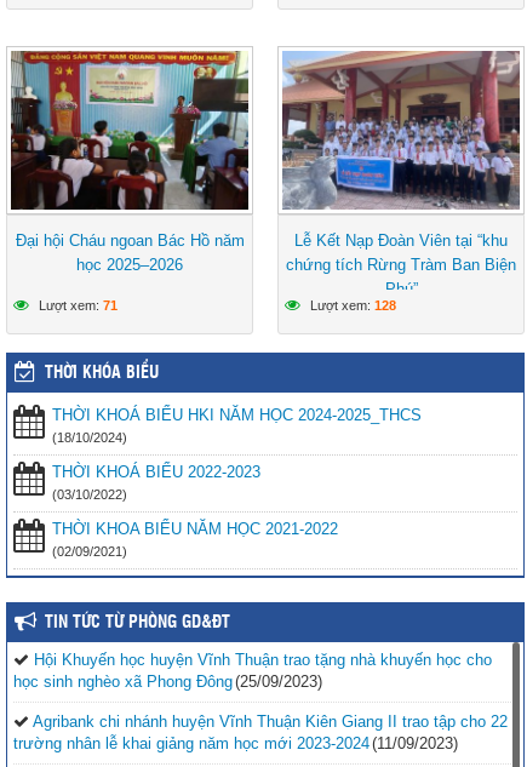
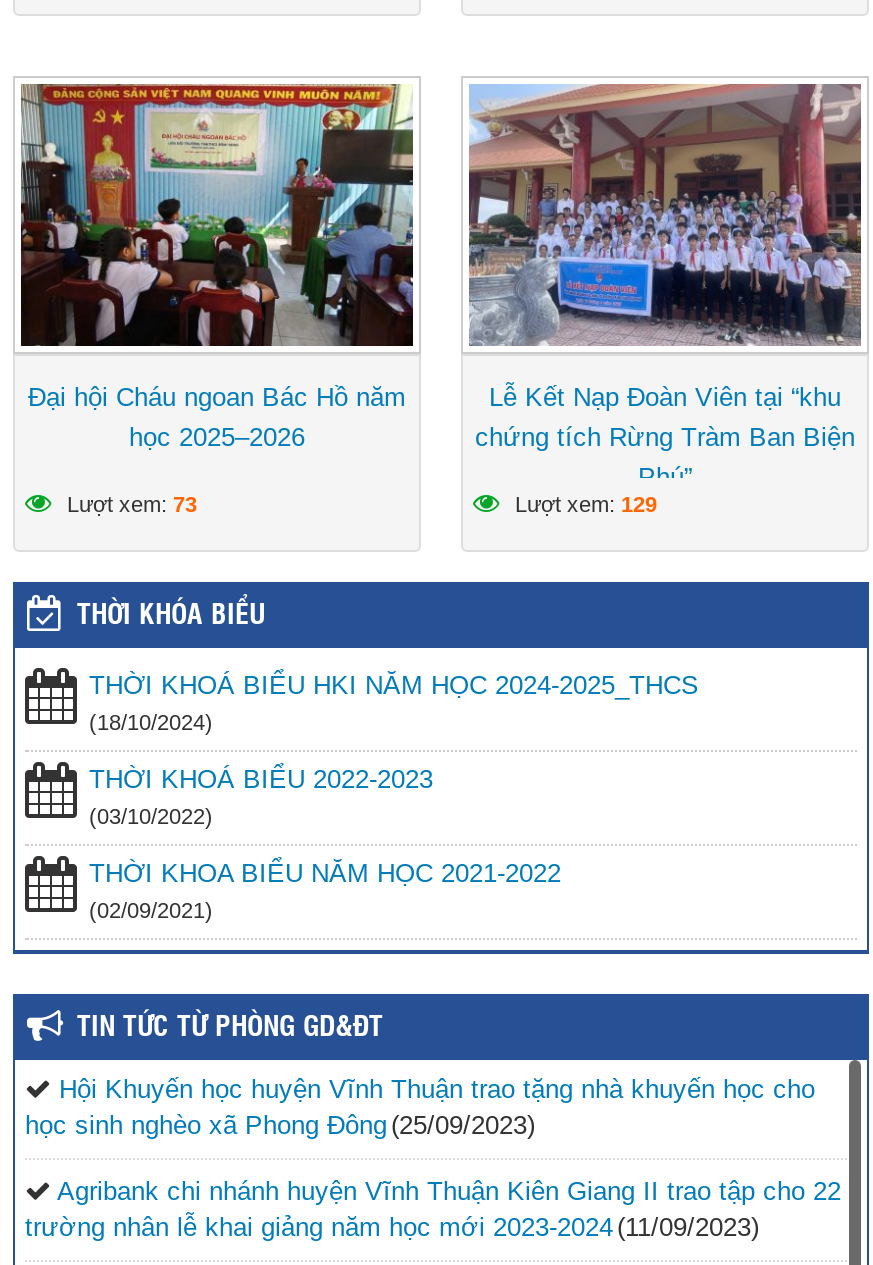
[35,298,118,312] Lượt xem: 71 -> [61,491,197,515] Lượt xem: 73
[307,298,396,312] Lượt xem: 128 -> [509,491,657,515] Lượt xem: 129

